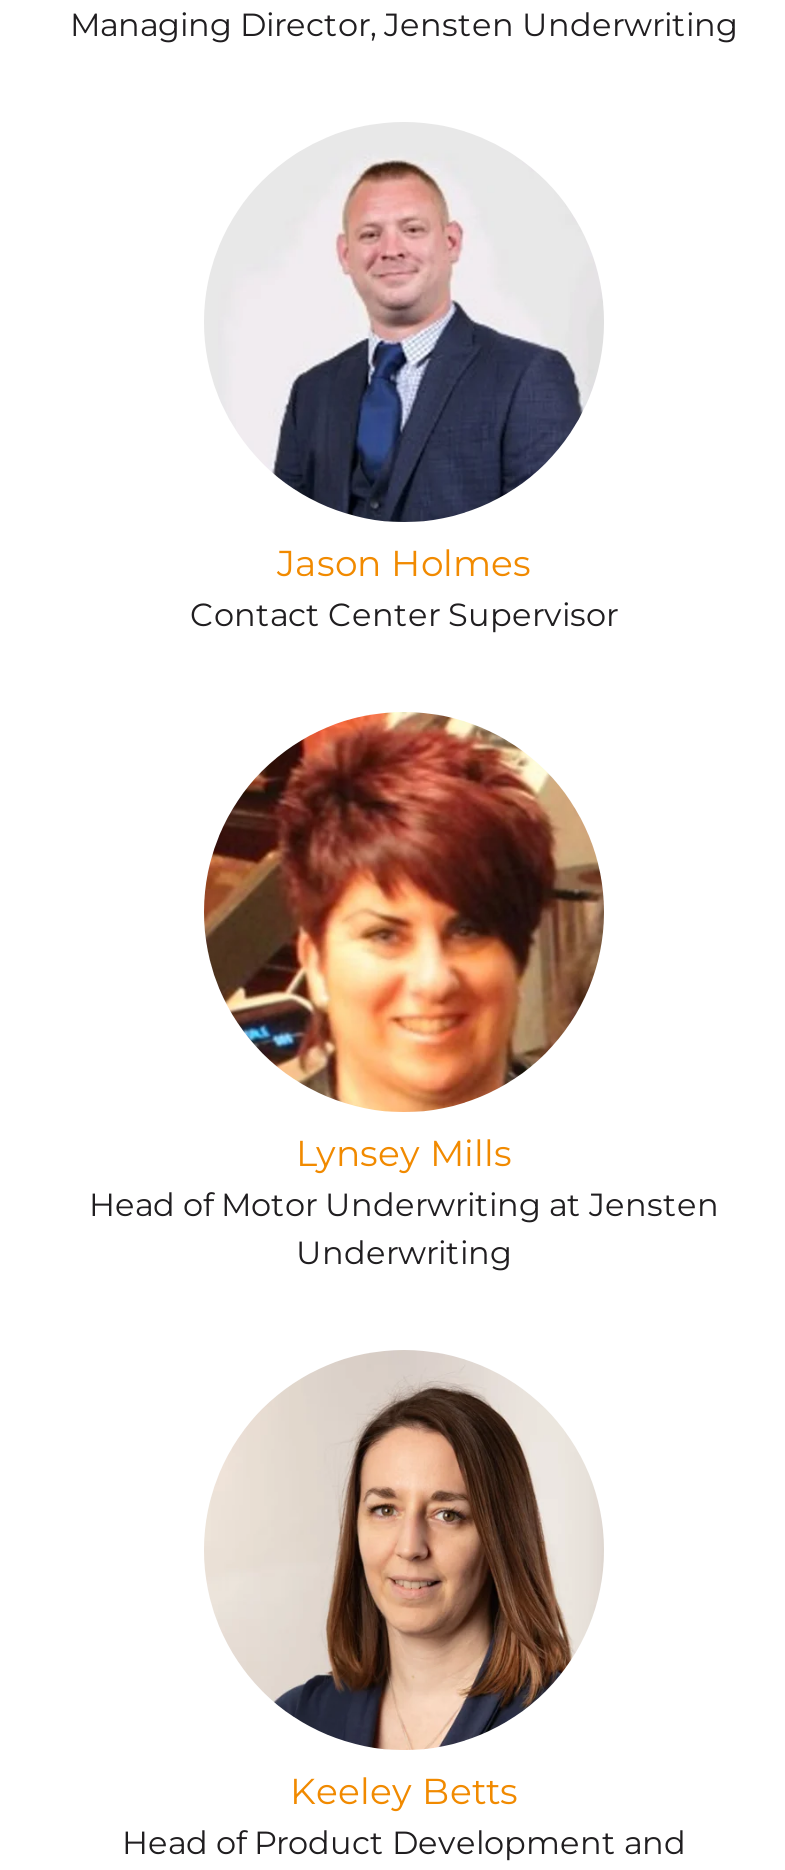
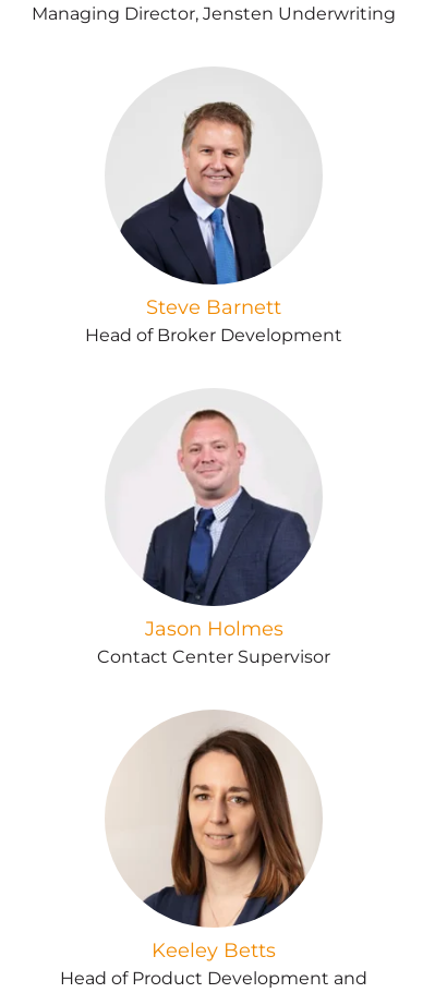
none -> [85,99,342,346] [image] | Steve Barnett | Head of Broker Development
moved [190,154,618,634] -> [97,405,330,667]: [image] | Jason Holmes | Contact Center Supervisor
[89,712,719,1272] [image] | Lynsey Mills | Head of Motor Underwriting at Jensten | Underwriting -> none

